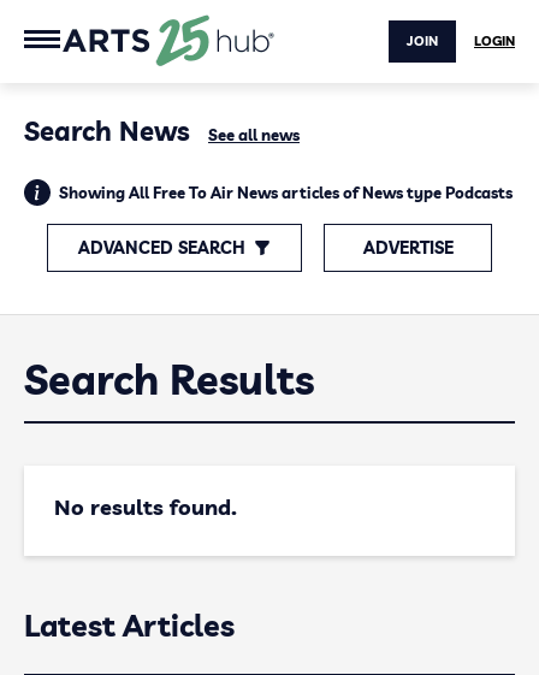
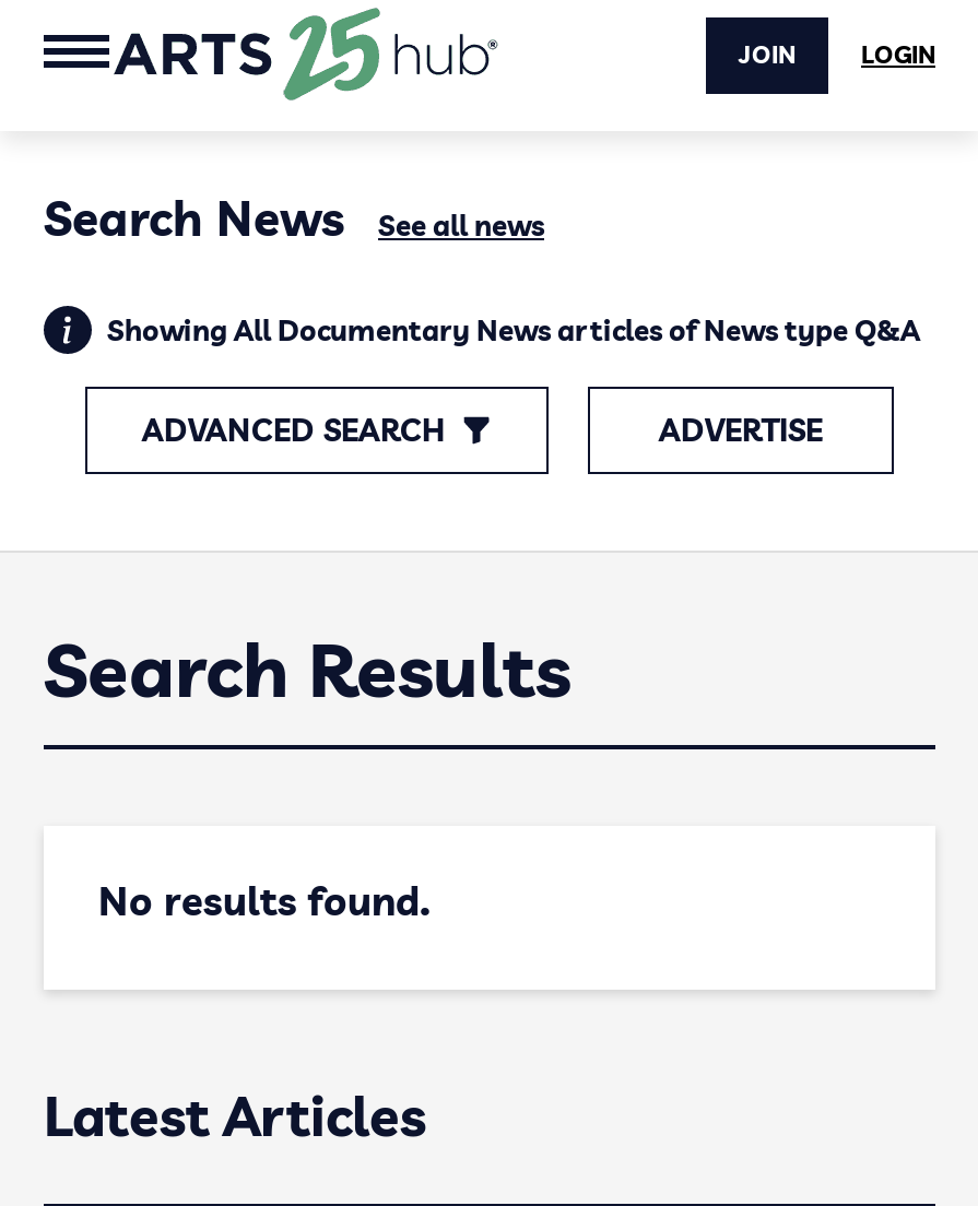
[59,183,513,202] Showing All Free To Air News articles of News type Podcasts -> [107,312,920,347] Showing All Documentary News articles of News type Q&A

